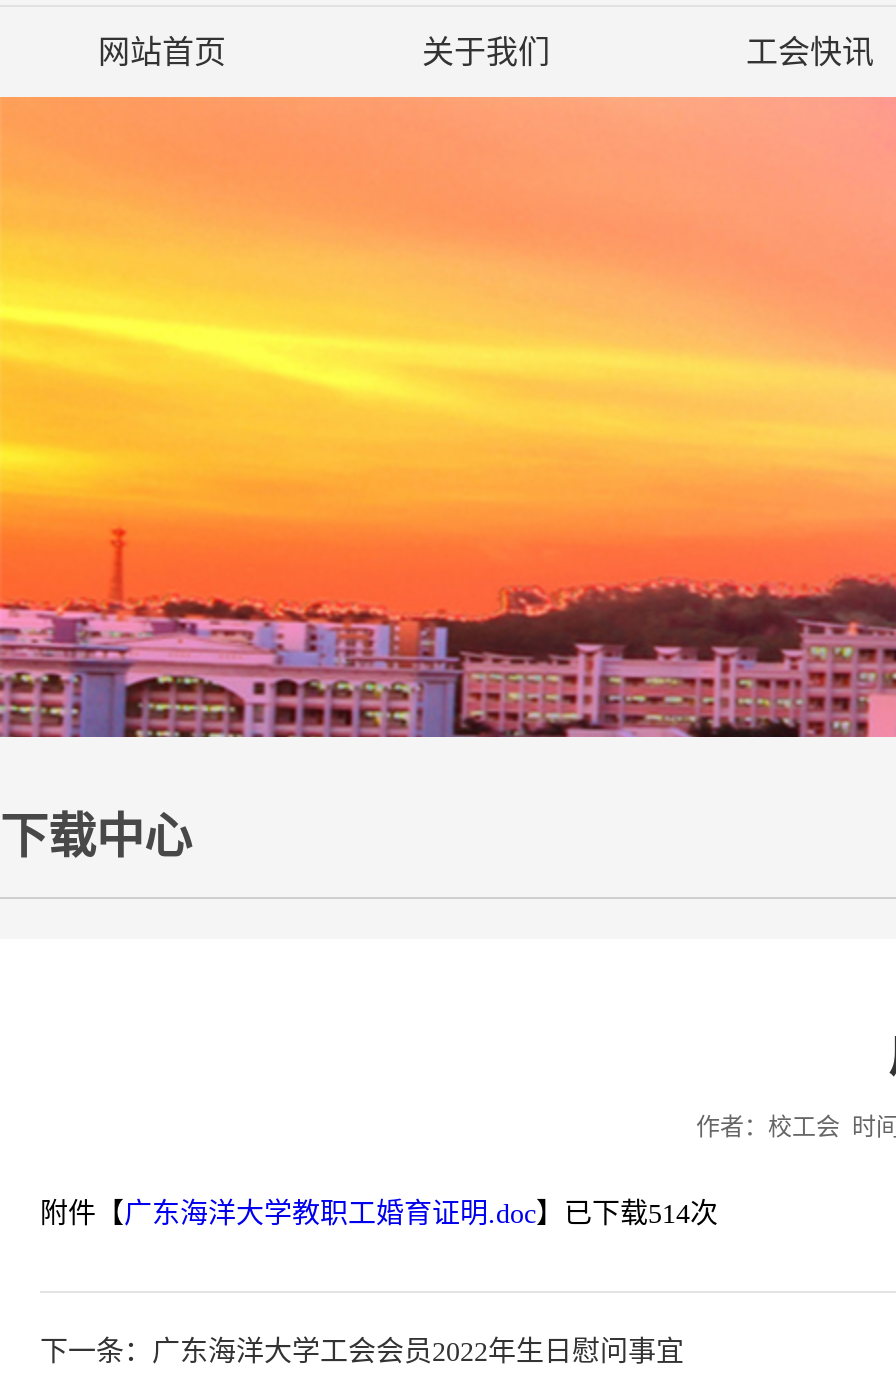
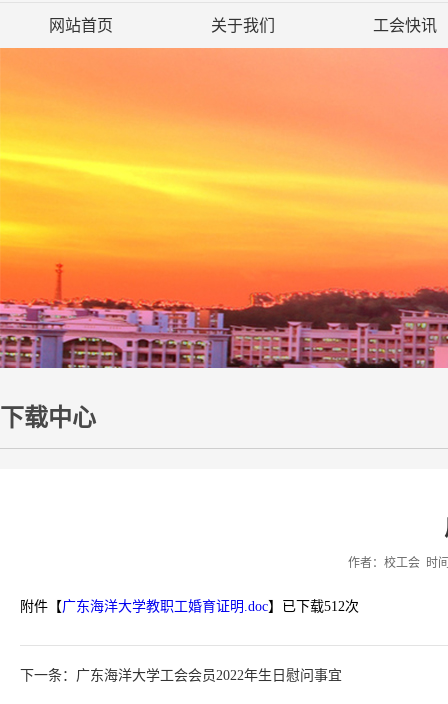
[40,1199,718,1229] 附件【广东海洋大学教职工婚育证明.doc】已下载514次 -> [20,599,359,614] 附件【广东海洋大学教职工婚育证明.doc】已下载512次

